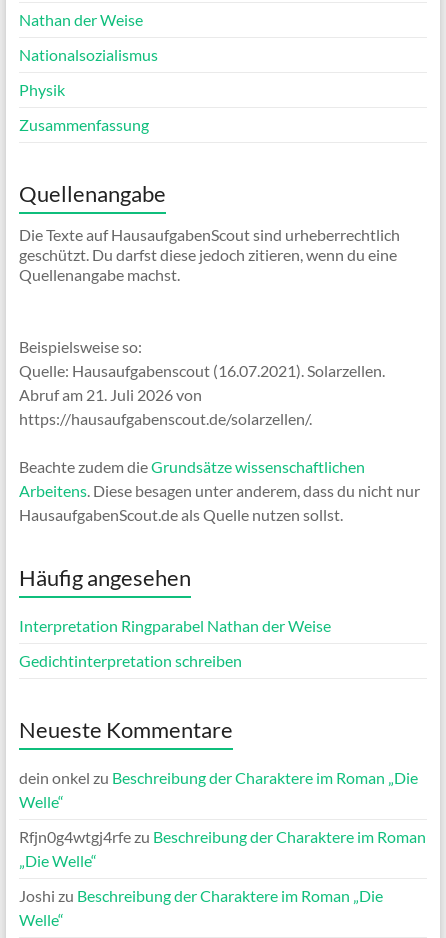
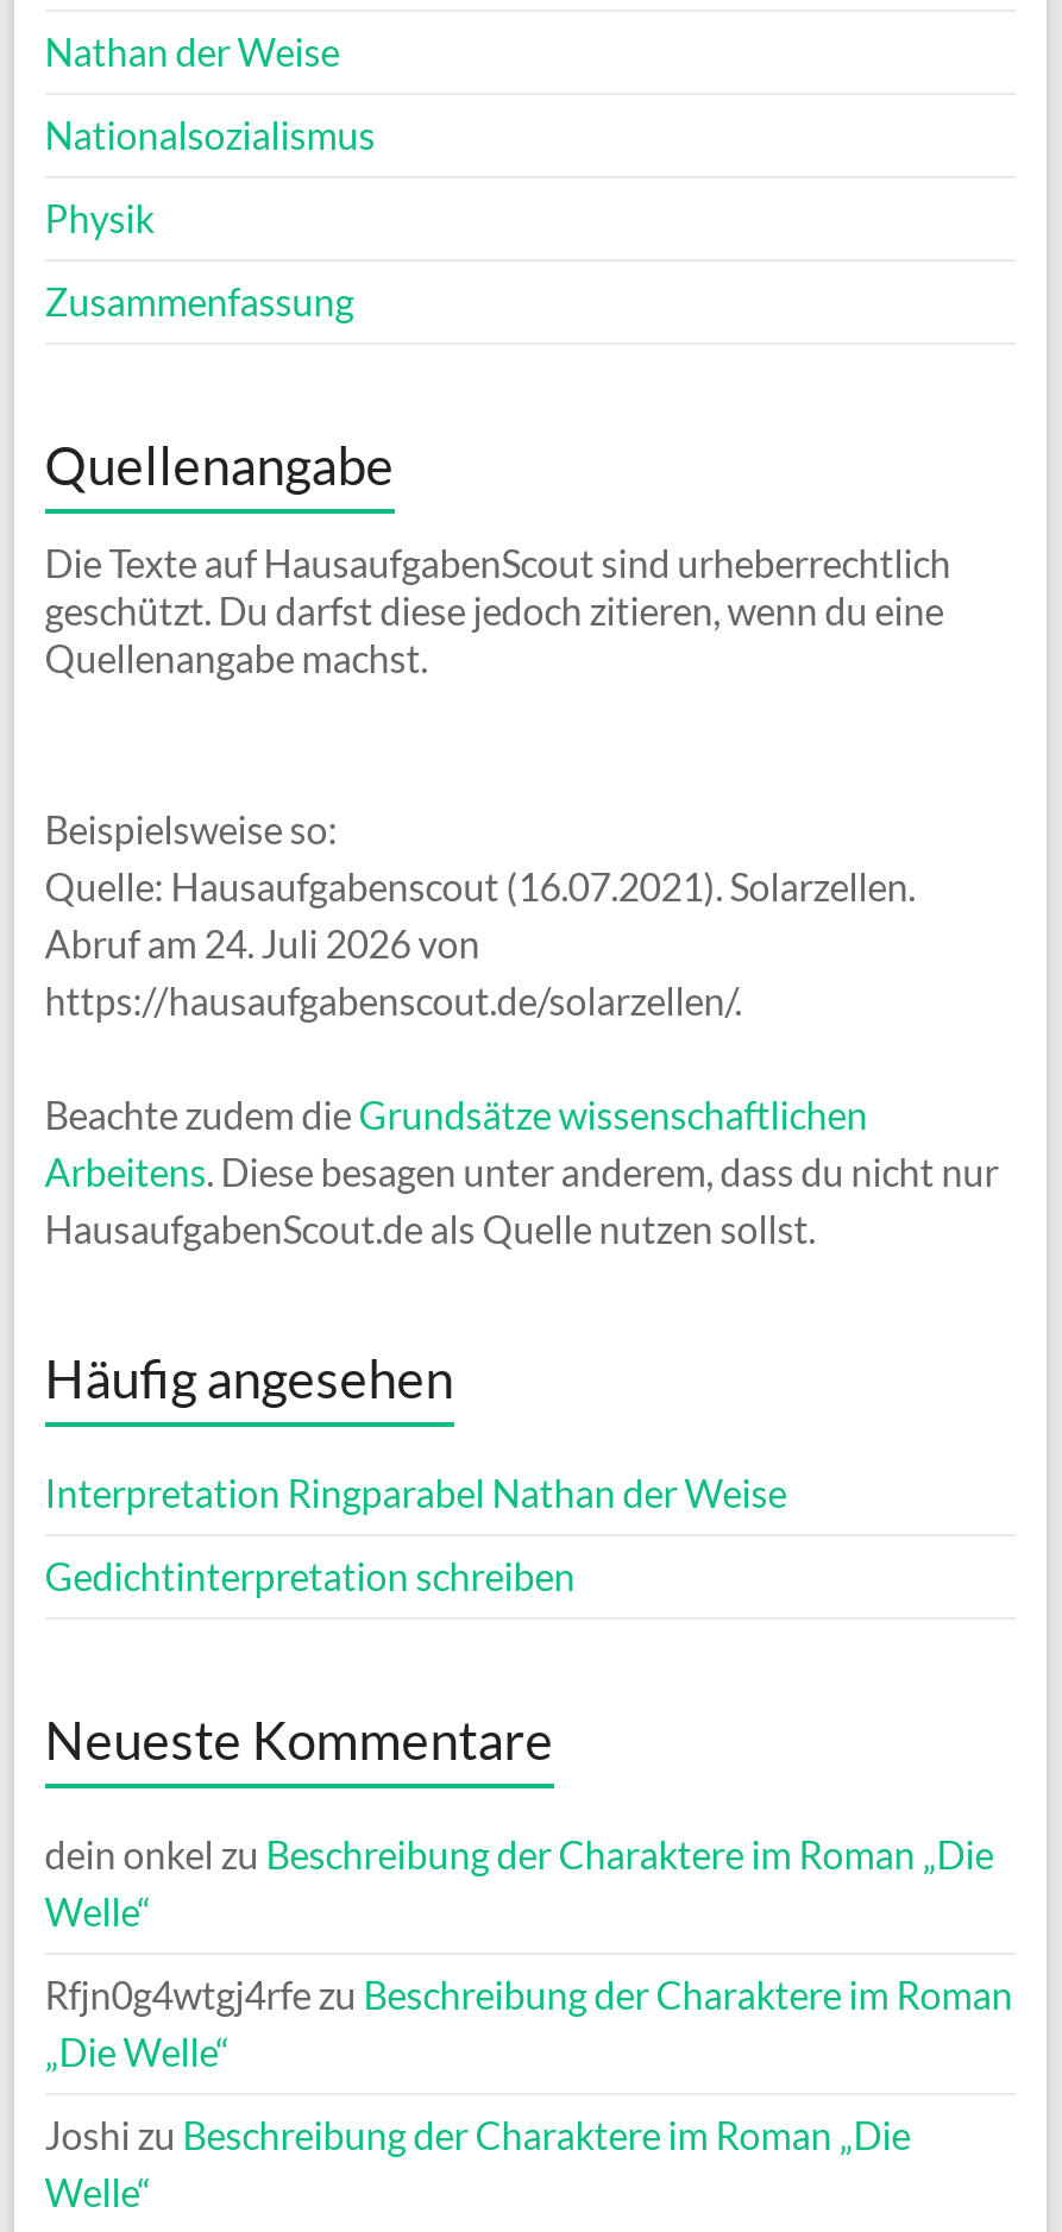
[19,385,202,404] Abruf am 21. Juli 2026 von -> [45,919,480,964] Abruf am 24. Juli 2026 von

